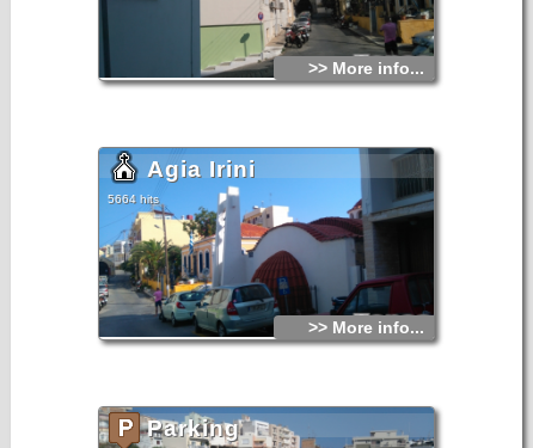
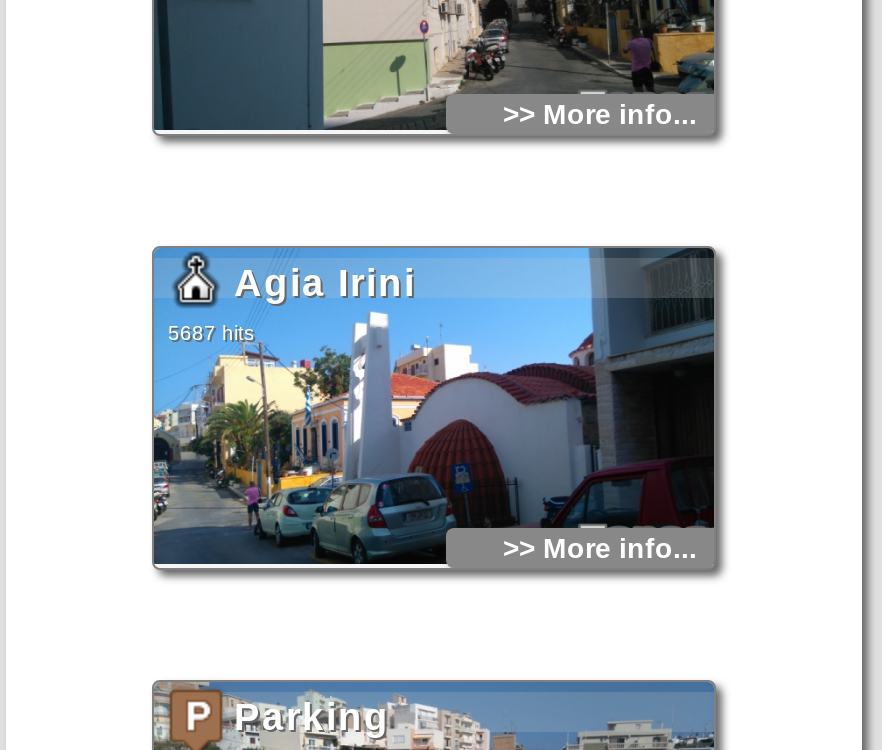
[108,192,159,205] 5664 hits -> [168,322,254,344] 5687 hits

